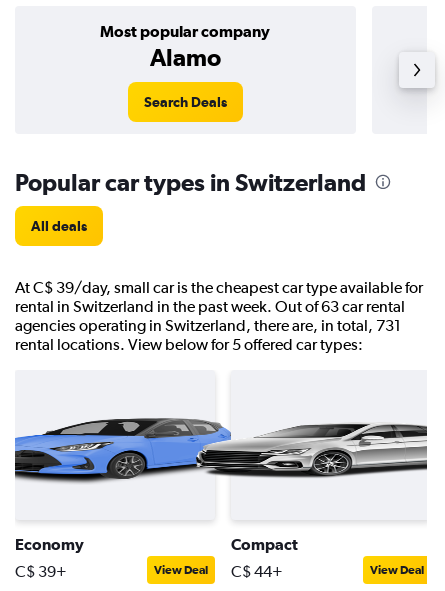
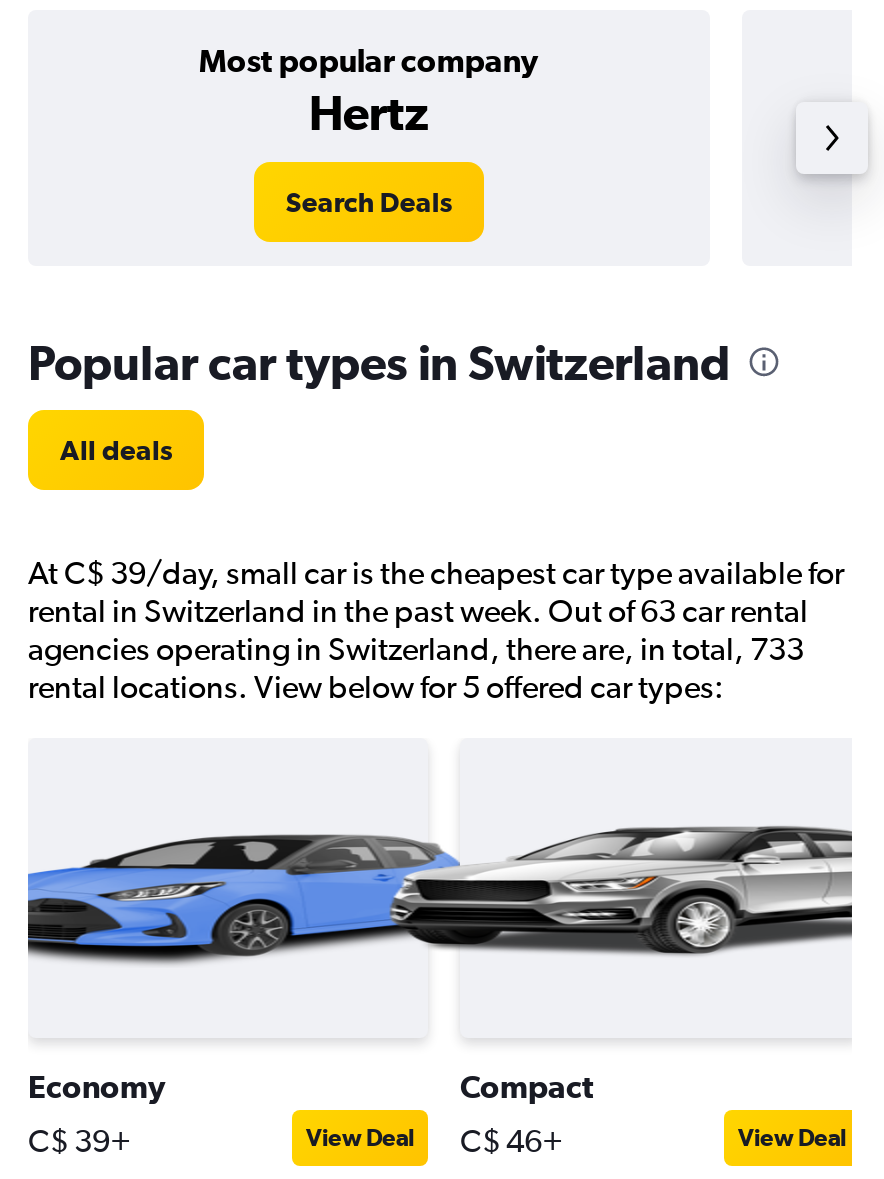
[150,43,221,71] Alamo -> [309,84,429,140] Hertz
[15,316,401,335] agencies operating in Switzerland, there are, in total, 731 -> [28,630,804,668] agencies operating in Switzerland, there are, in total, 733
[196,414,428,478] [image] -> [390,824,854,956] [image]
[154,562,283,581] View Deal C$ 44+ -> [306,1122,564,1160] View Deal C$ 46+

